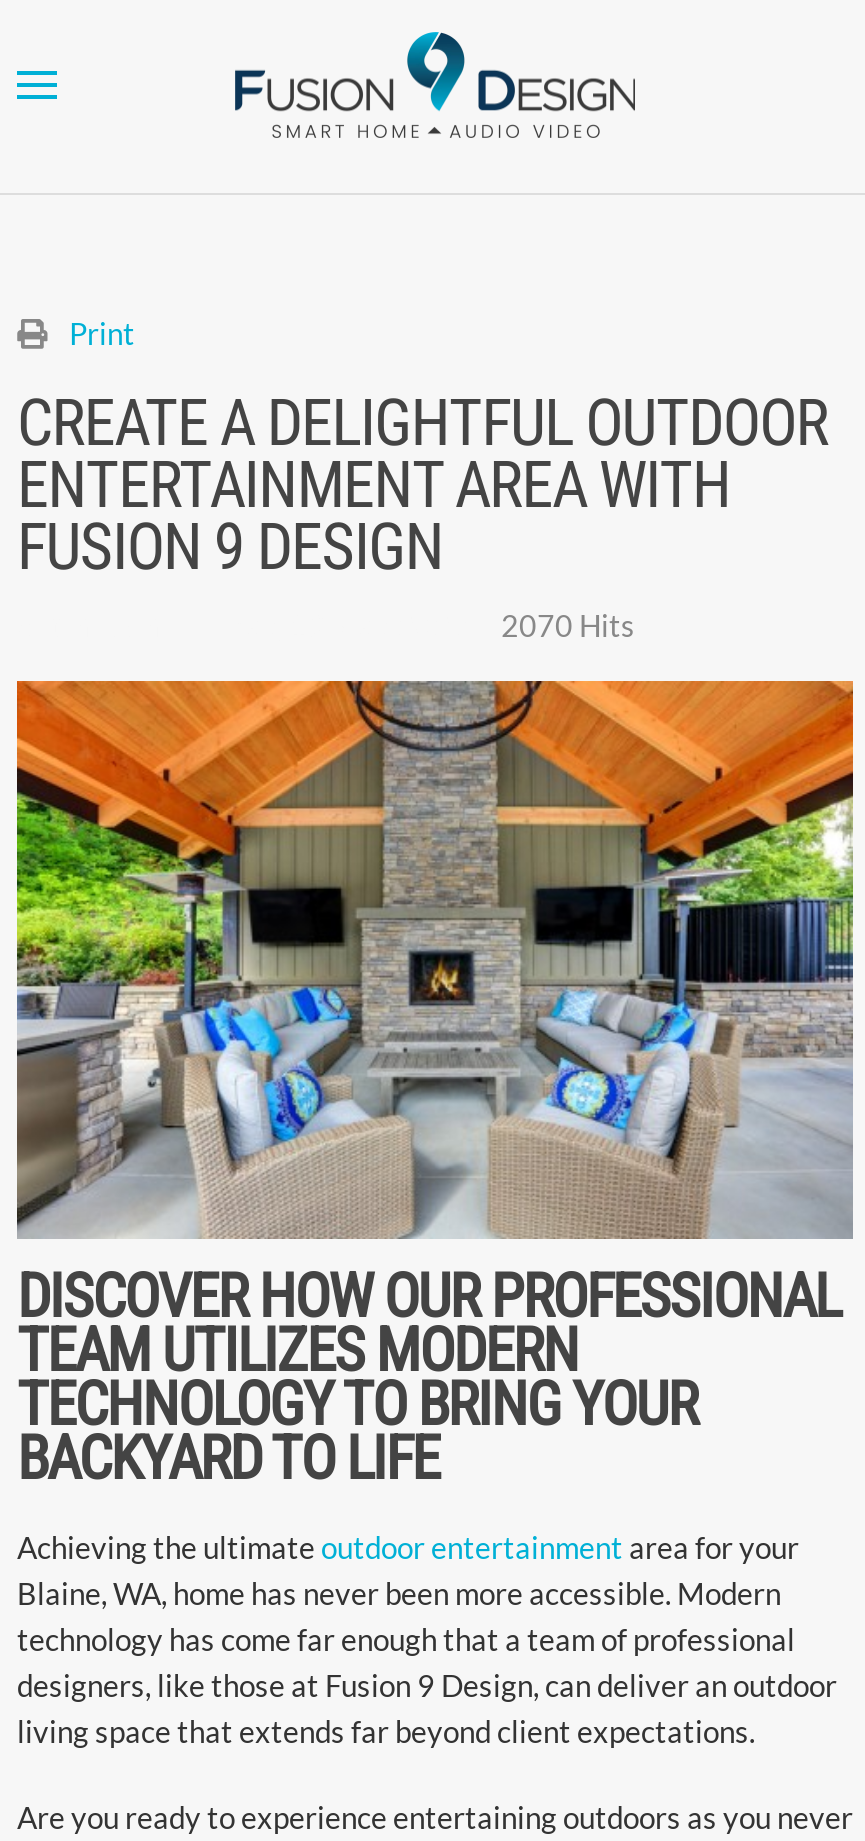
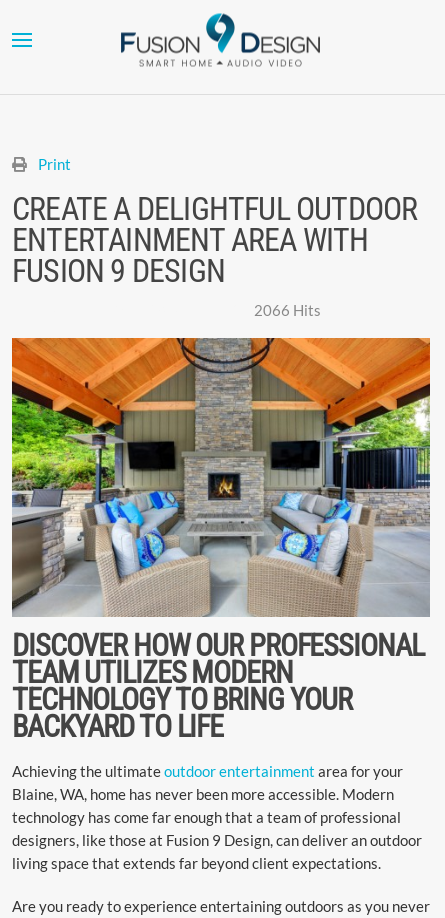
[501,607,635,643] 2070 Hits -> [254,301,321,319] 2066 Hits

